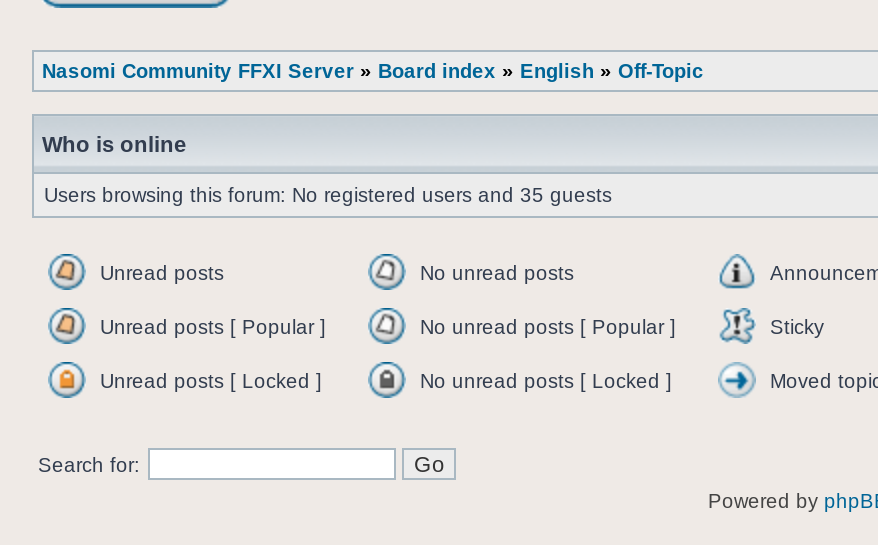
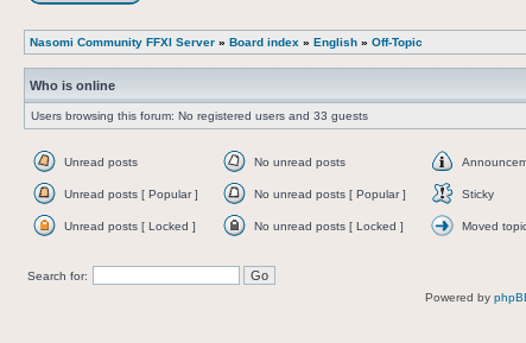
[44,184,612,206] Users browsing this forum: No registered users and 35 guests -> [31,109,368,122] Users browsing this forum: No registered users and 33 guests

